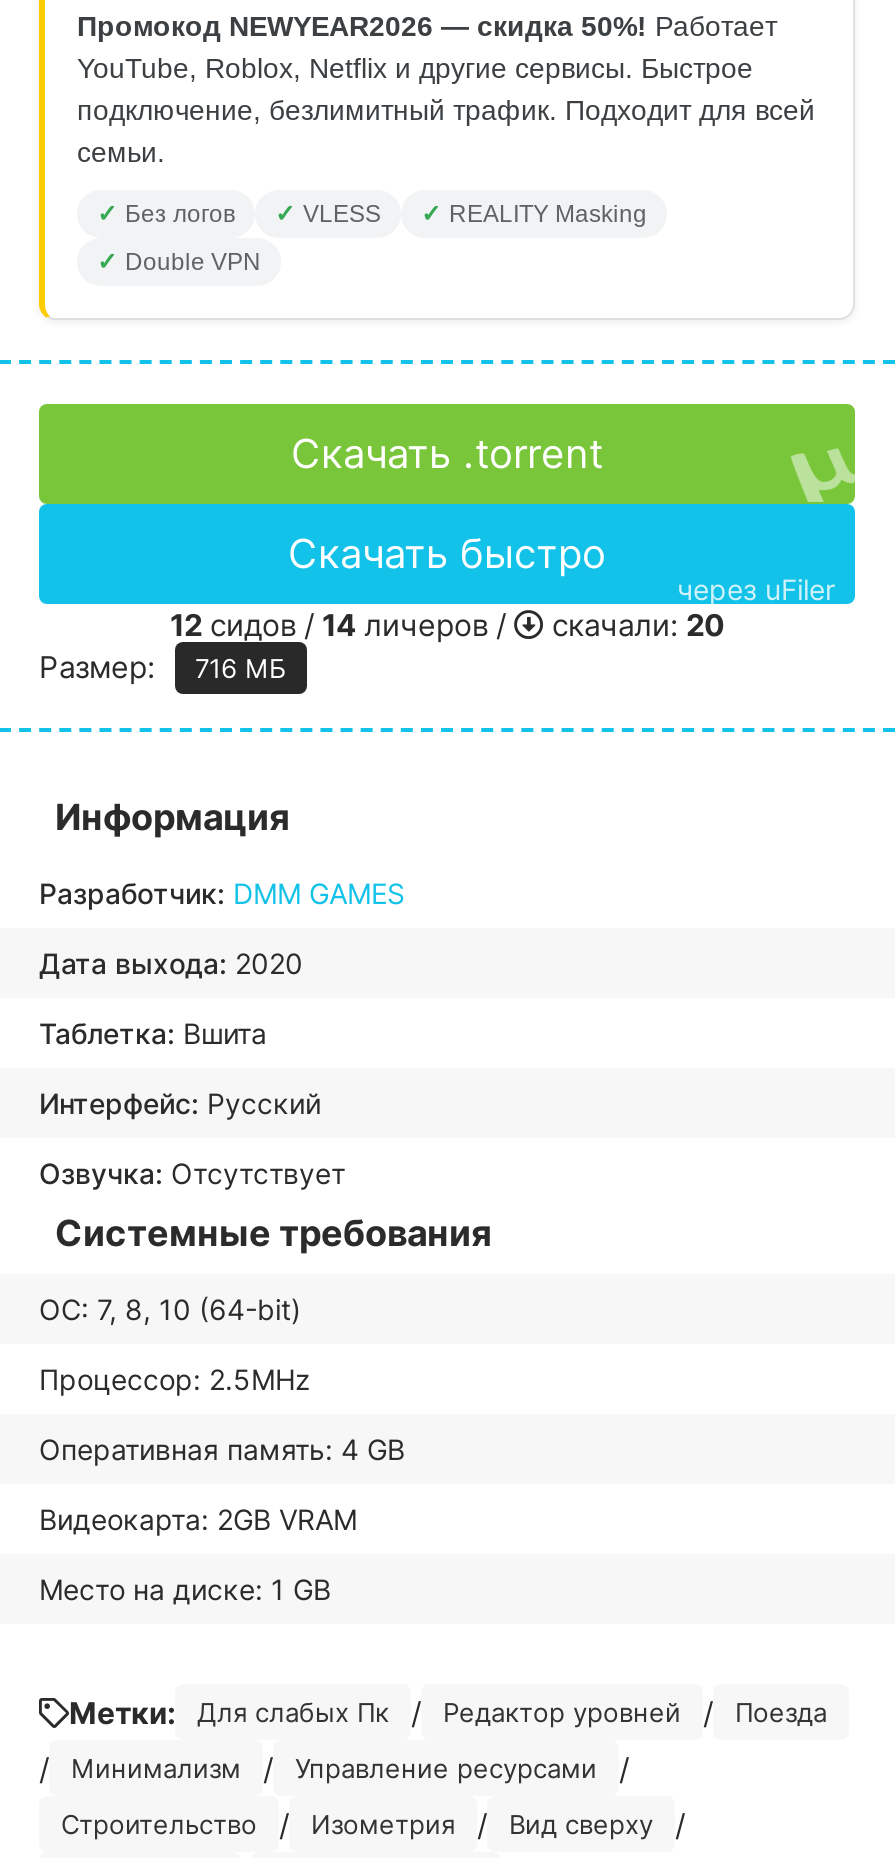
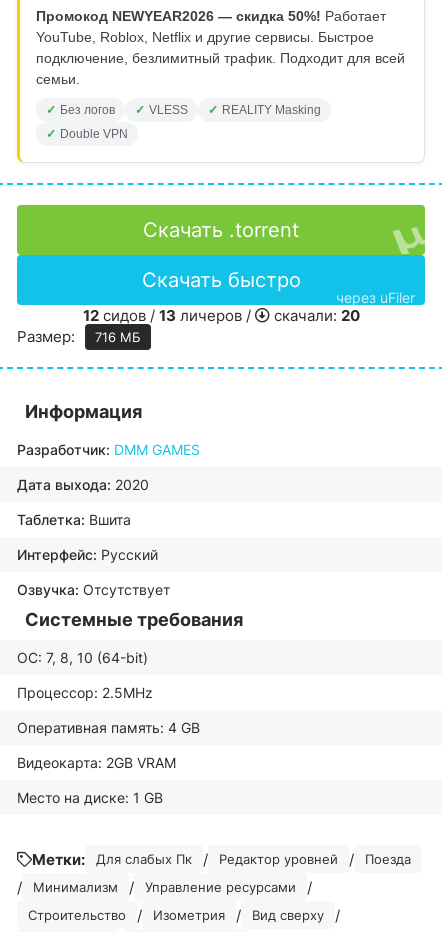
[170,606,514,644] 12 сидов / 14 личеров / -> [82,306,254,325] 12 сидов / 13 личеров /

